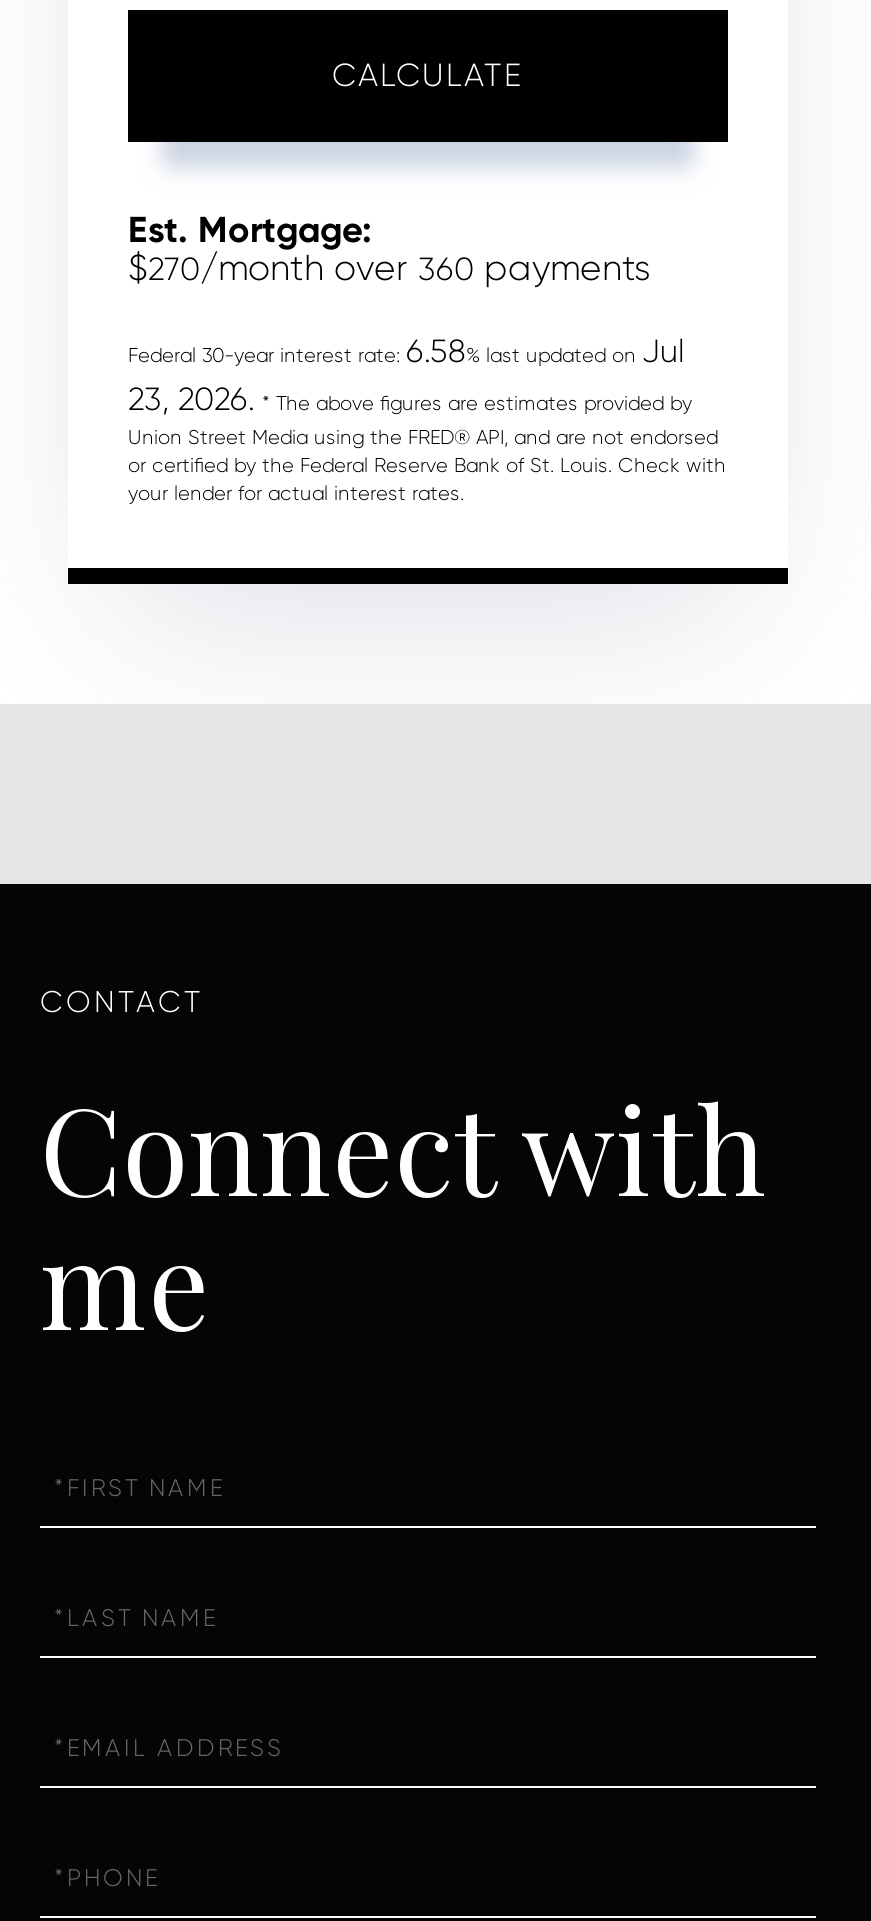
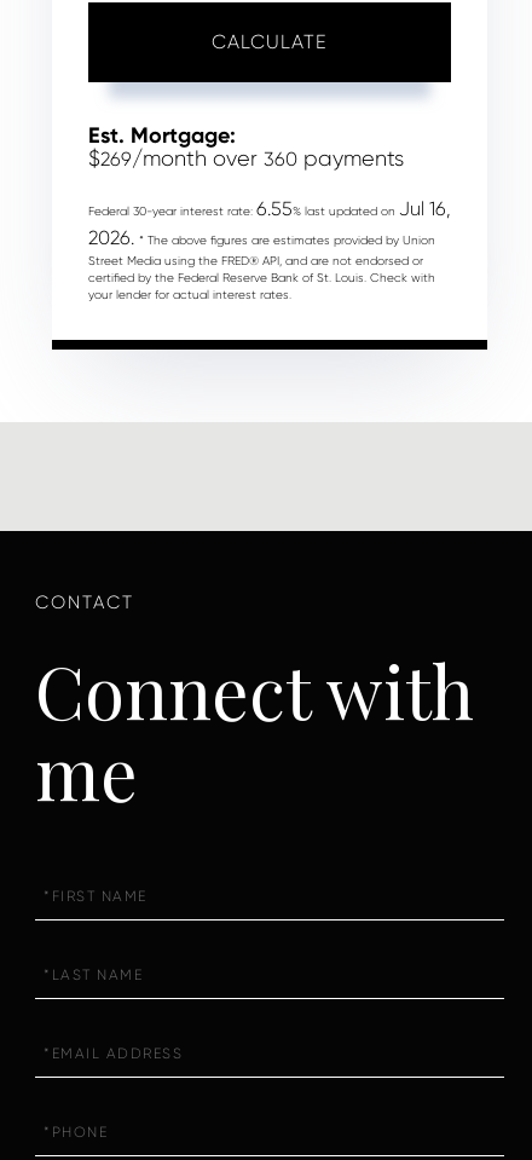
[128,247,650,287] $270/month over 360 payments -> [88,146,404,170] $269/month over 360 payments
[128,331,726,475] Federal 30-year interest rate: 6.58% last updated on Jul | 23, 2026. * The above figures are estimates provided by | Union Street Media using the FRED® API, and are not endorsed | or certified by the Federal Reserve Bank of St. Louis. Check with -> [88,197,451,284] Federal 30-year interest rate: 6.55% last updated on Jul 16, | 2026. * The above figures are estimates provided by Union | Street Media using the FRED® API, and are not endorsed or | certified by the Federal Reserve Bank of St. Louis. Check with

